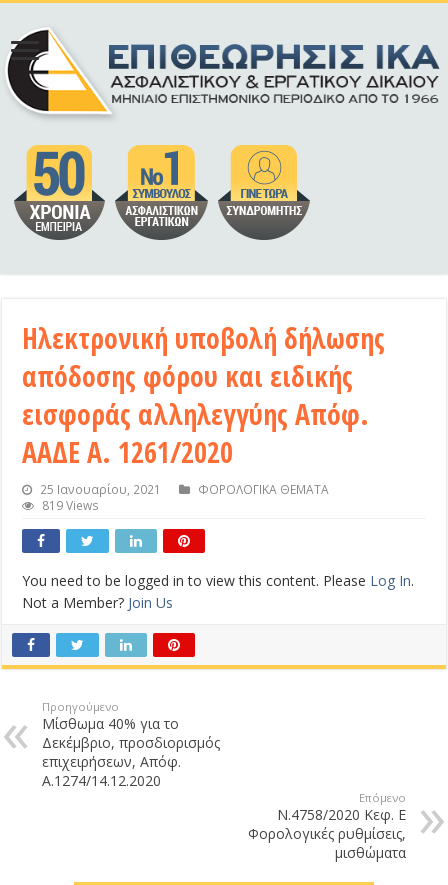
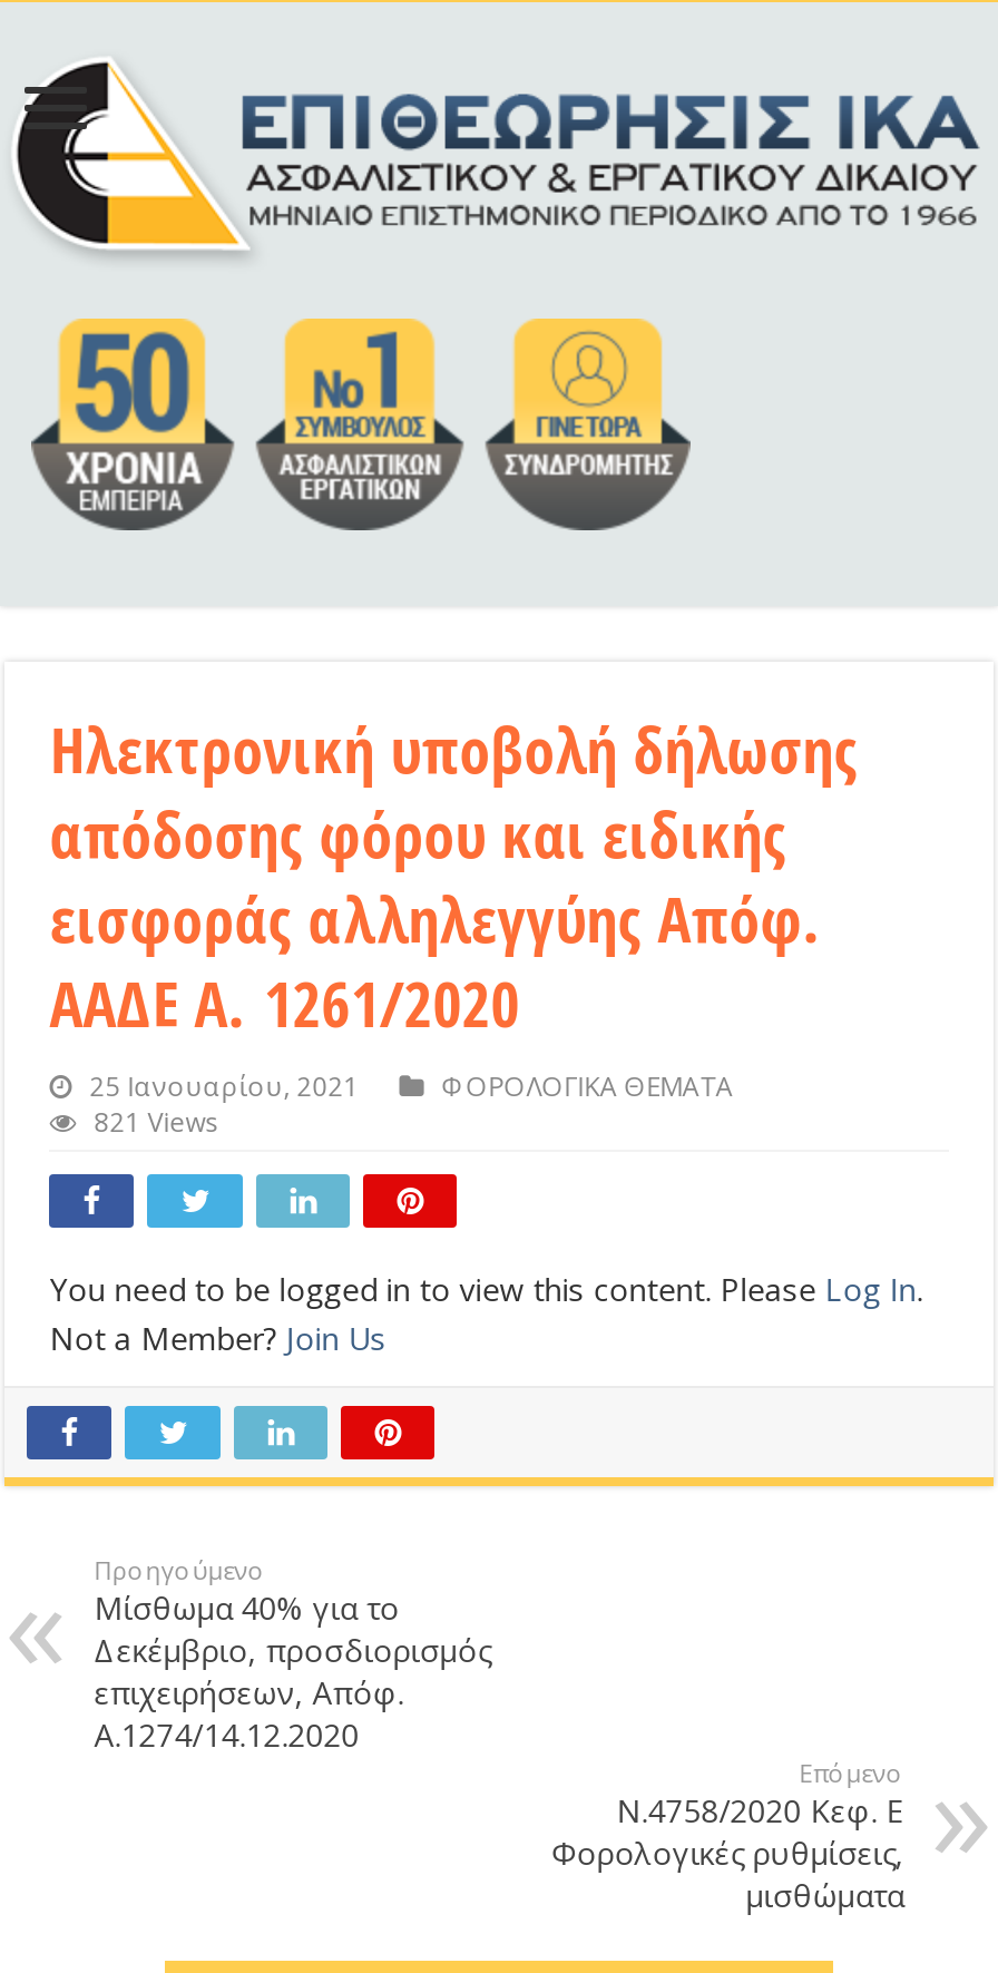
[42,497,99,513] 819 Views -> [94,1104,221,1139] 821 Views

